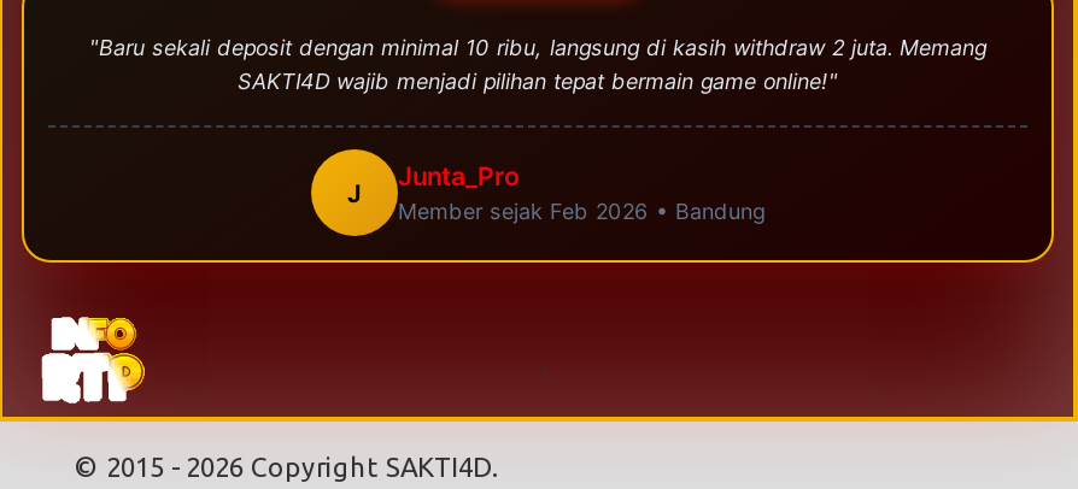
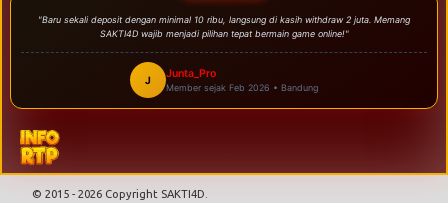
[39,313,145,405] [image] -> [18,129,61,167] [image]

